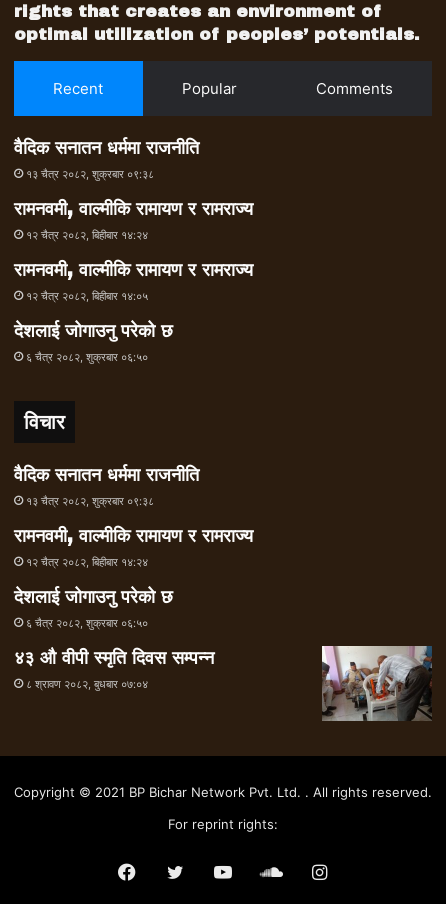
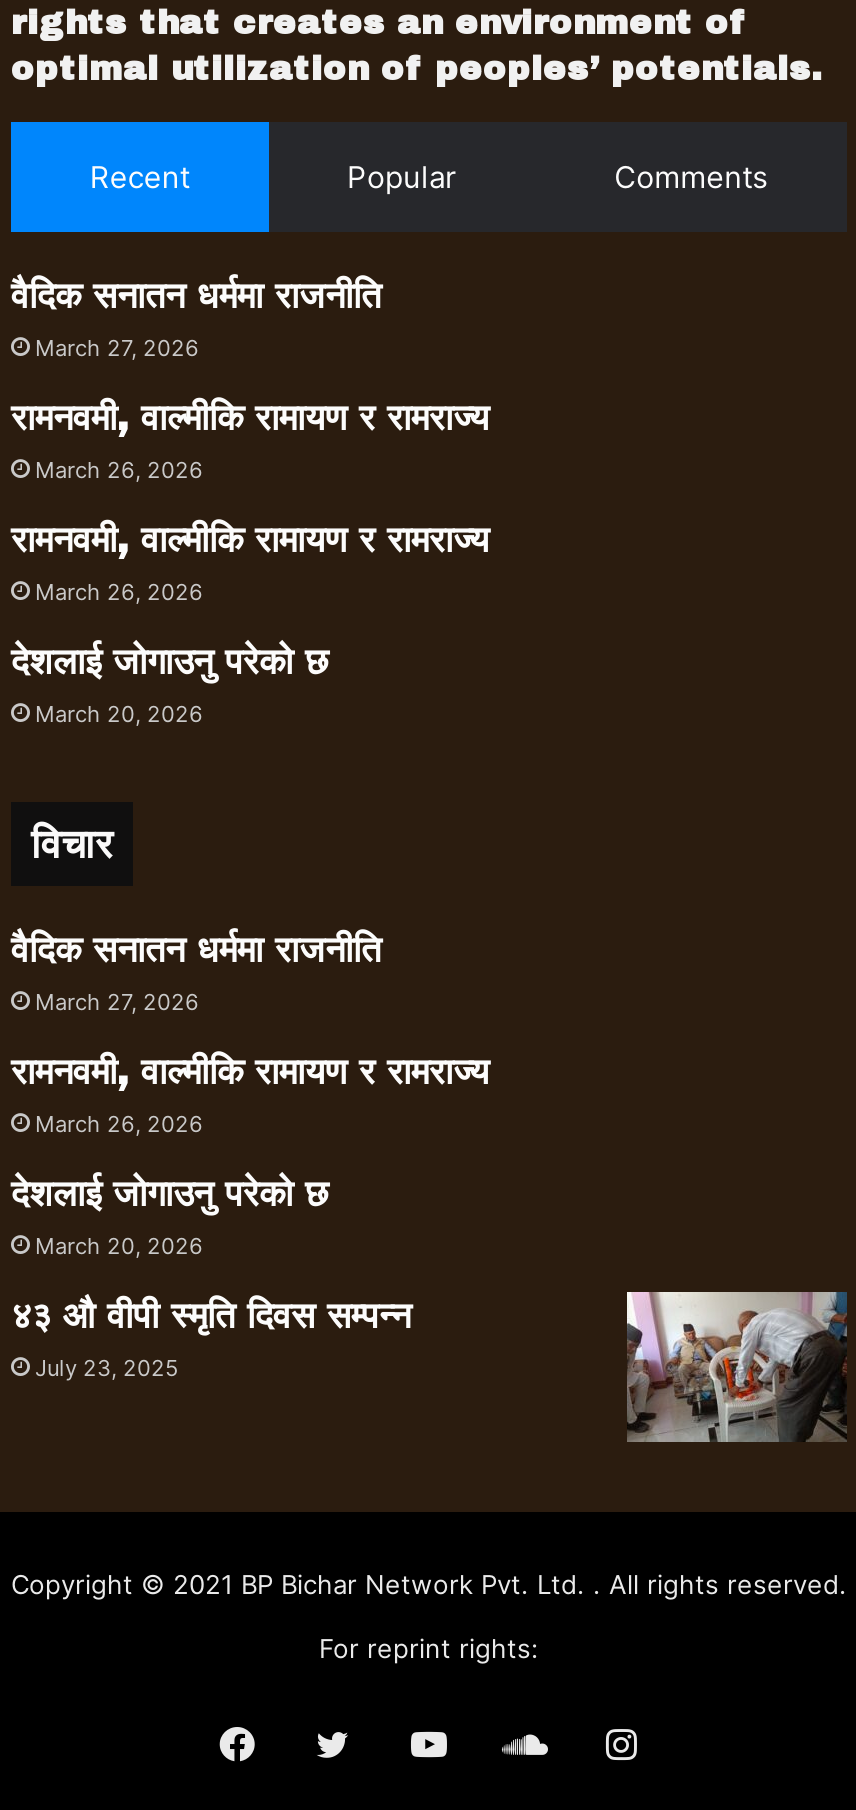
[26,167,154,181] १३ चैत्र २०८२, शुक्रबार ०९:३८ -> [35,335,199,363] March 27, 2026
[26,228,148,242] १२ चैत्र २०८२, बिहीबार १४:२४ -> [35,457,203,485] March 26, 2026
[26,289,148,303] १२ चैत्र २०८२, बिहीबार १४:०५ -> [35,579,203,607] March 26, 2026
[26,350,148,364] ६ चैत्र २०८२, शुक्रबार ०६:५० -> [35,701,203,729] March 20, 2026
[26,494,154,508] १३ चैत्र २०८२, शुक्रबार ०९:३८ -> [35,989,199,1017] March 27, 2026
[26,555,148,569] १२ चैत्र २०८२, बिहीबार १४:२४ -> [35,1111,203,1139] March 26, 2026
[26,616,148,630] ६ चैत्र २०८२, शुक्रबार ०६:५० -> [35,1233,203,1261] March 20, 2026
[26,677,148,691] ८ श्रावण २०८२, बुधबार ०७:०४ -> [35,1355,179,1383] July 23, 2025

